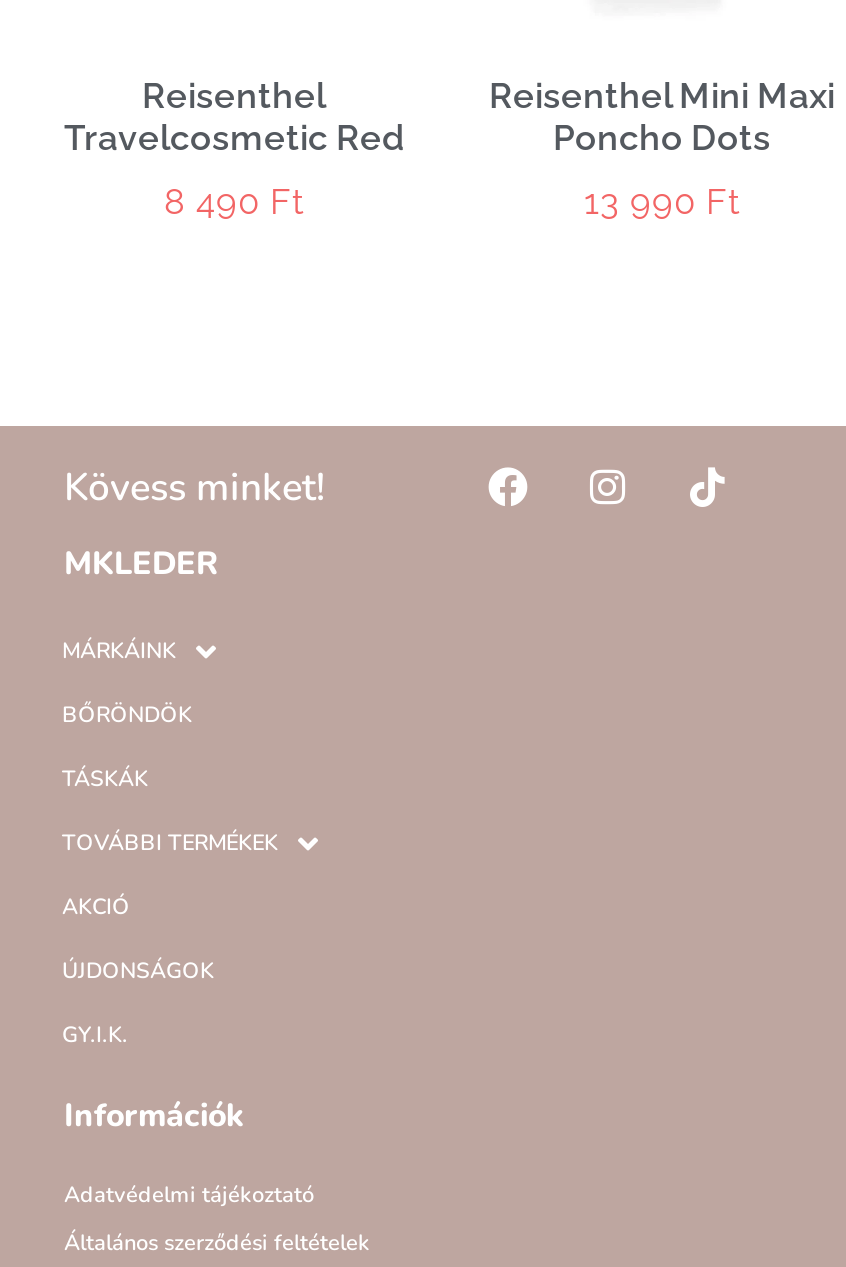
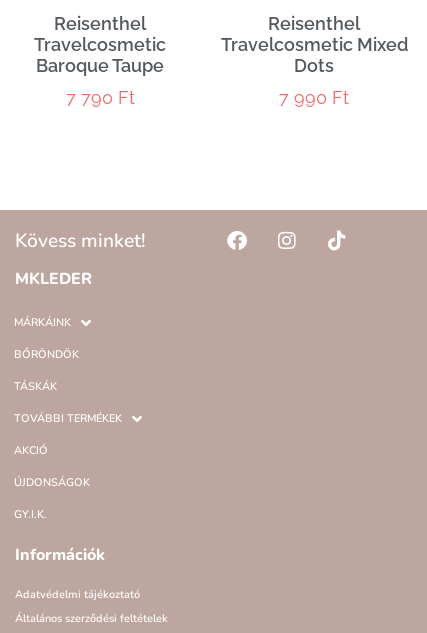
[489,75,835,159] Reisenthel Mini Maxi | Poncho Dots -> [220,13,407,76] Reisenthel | Travelcosmetic Mixed | Dots
[64,117,404,159] Travelcosmetic Red -> [34,34,166,76] Travelcosmetic | Baroque Taupe
[164,180,304,222] 8 490 Ft -> [65,87,134,108] 7 790 Ft
[584,180,740,222] 13 990 Ft -> [279,87,349,108] 7 990 Ft

